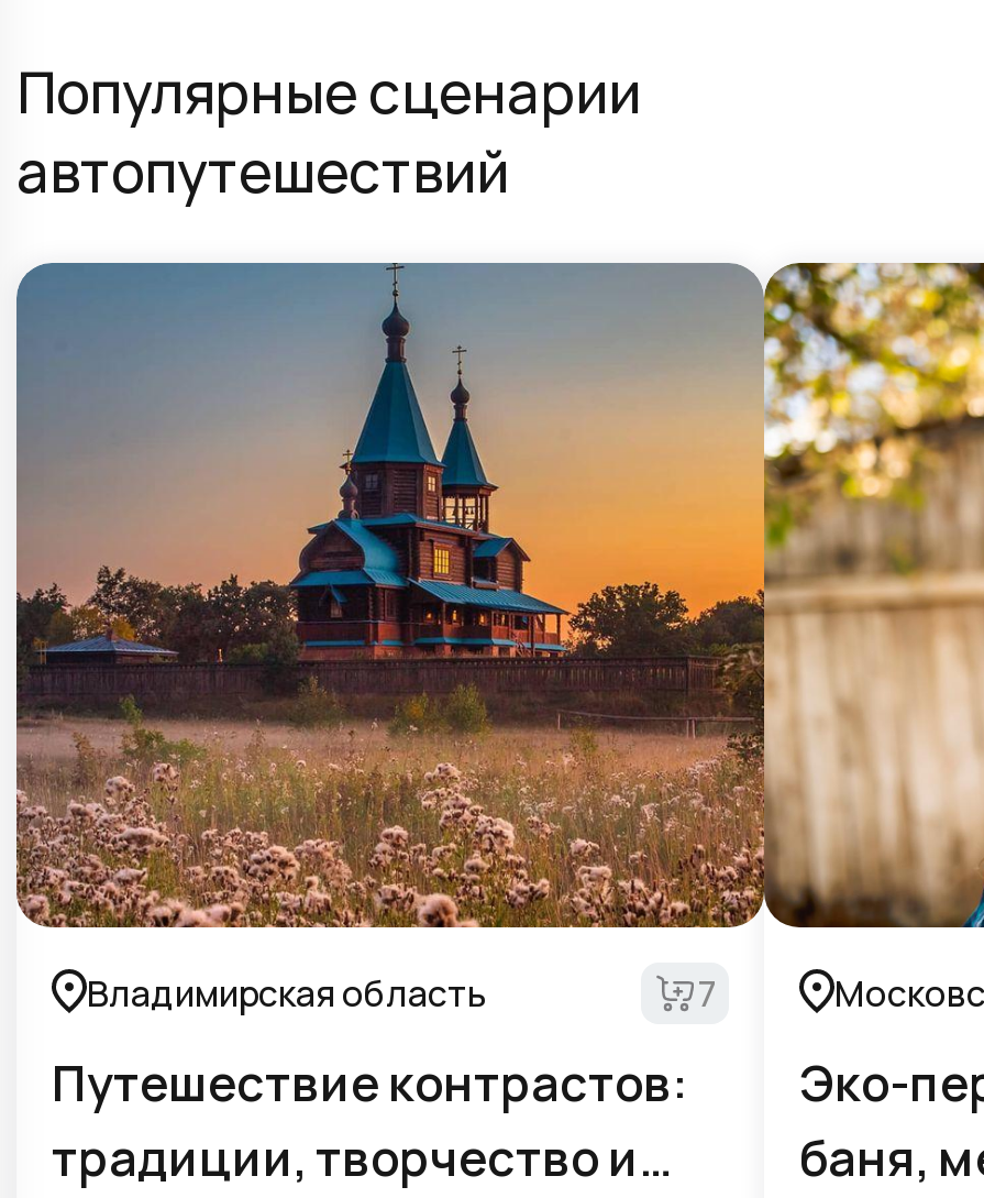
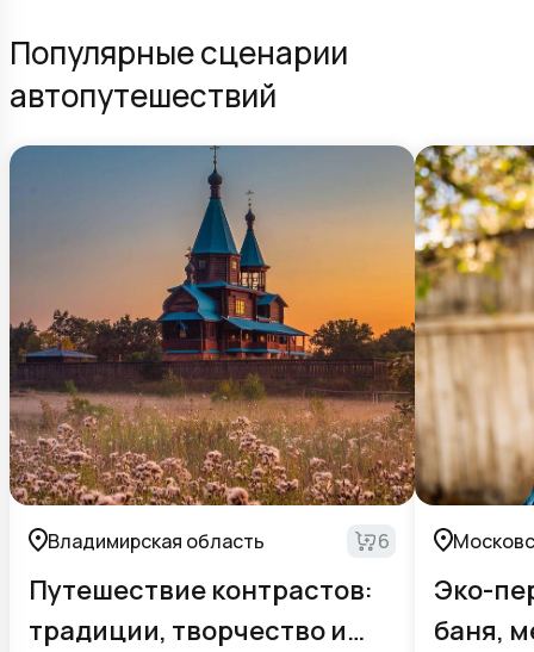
[698,969,718,1018] 7 -> [378,528,390,554] 6

